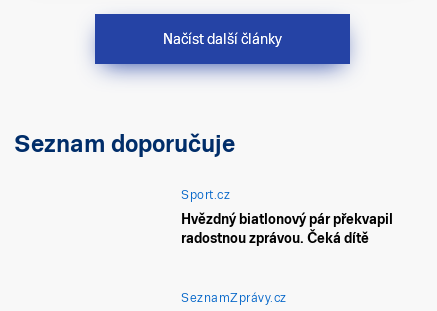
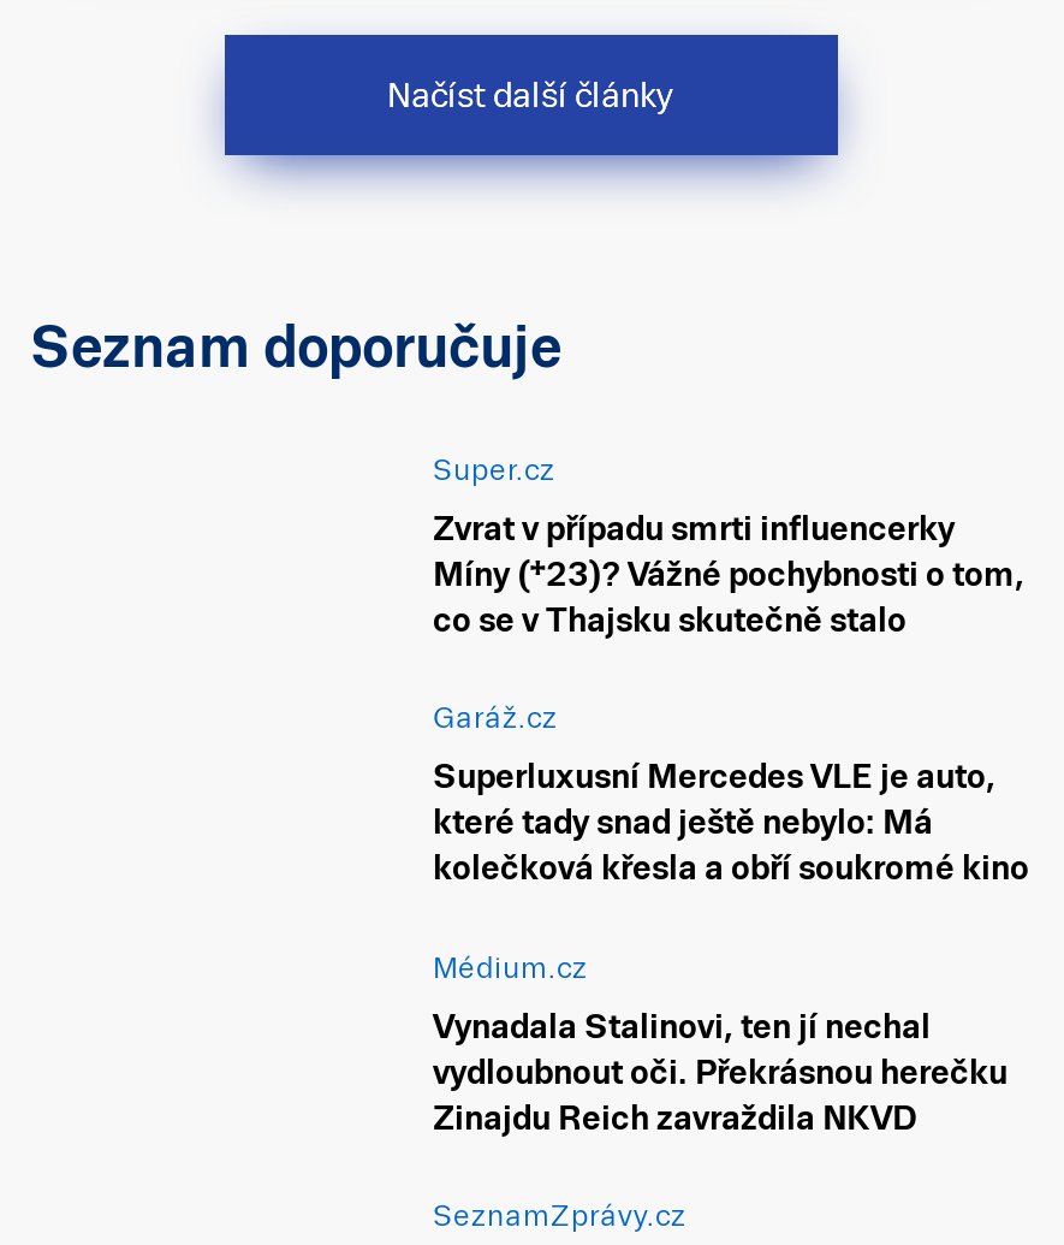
[181,188,393,246] Sport.cz | Hvězdný biatlonový pár překvapil | radostnou zprávou. Čeká dítě -> [433,453,1029,1136] Super.cz | Zvrat v případu smrti influencerky | Míny (†23)? Vážné pochybnosti o tom, | co se v Thajsku skutečně stalo | Garáž.cz | Superluxusní Mercedes VLE je auto, | které tady snad ještě nebylo: Má | kolečková křesla a obří soukromé kino | Médium.cz | Vynadala Stalinovi, ten jí nechal | vydloubnout oči. Překrásnou herečku | Zinajdu Reich zavraždila NKVD

